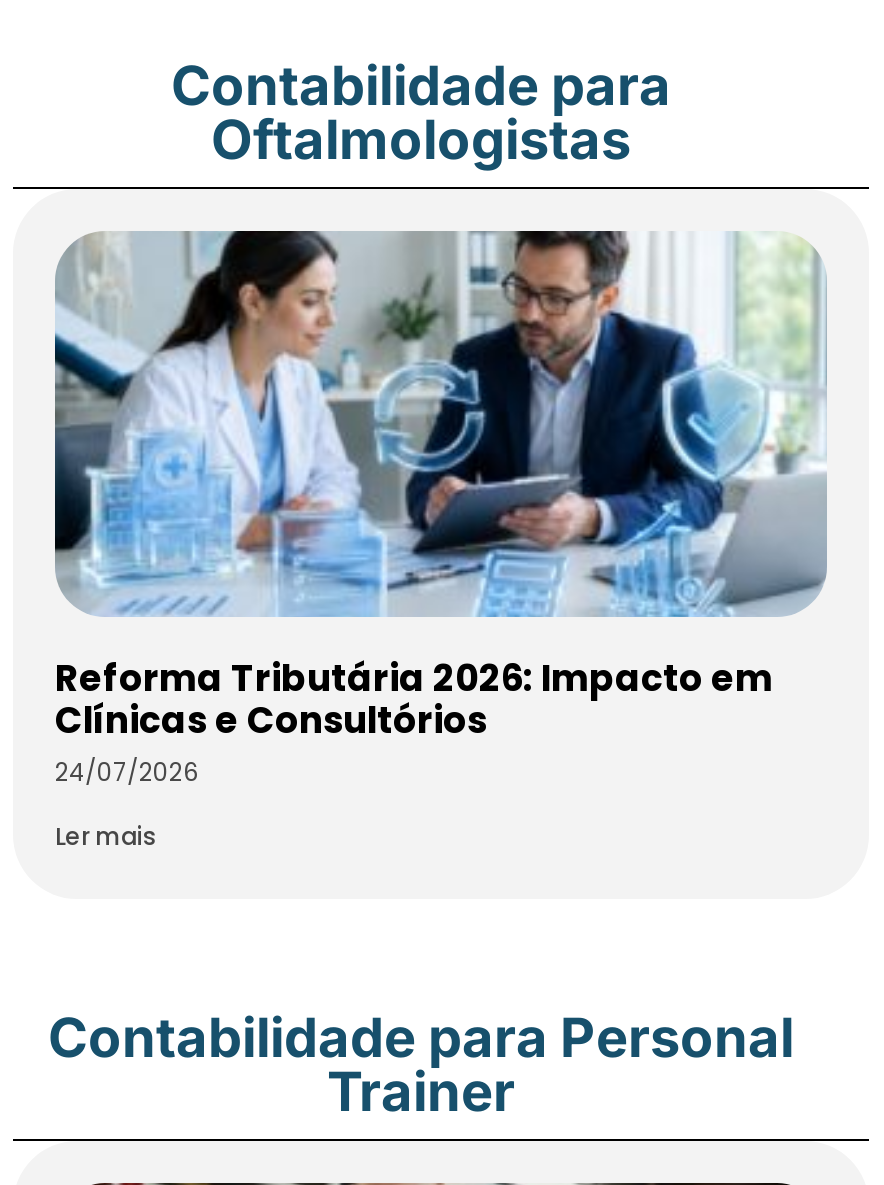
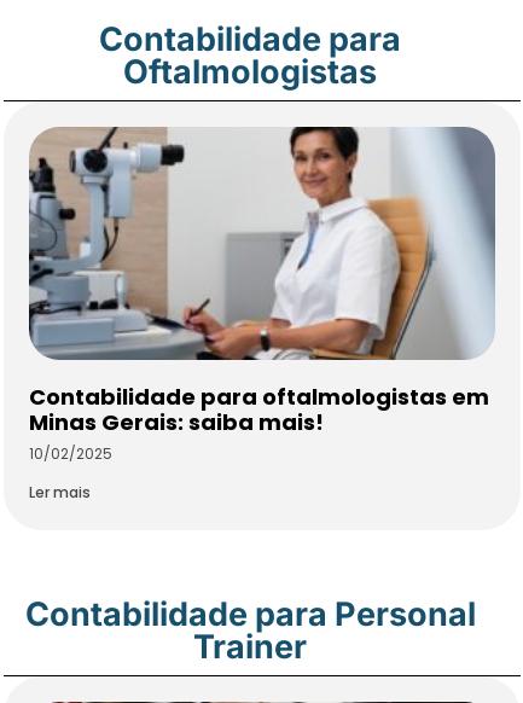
[53,229,825,789] [image] | Reforma Tributária 2026: Impacto em | Clínicas e Consultórios | 24/07/2026 -> [28,126,496,464] [image] | Contabilidade para oftalmologistas em | Minas Gerais: saiba mais! | 10/02/2025

